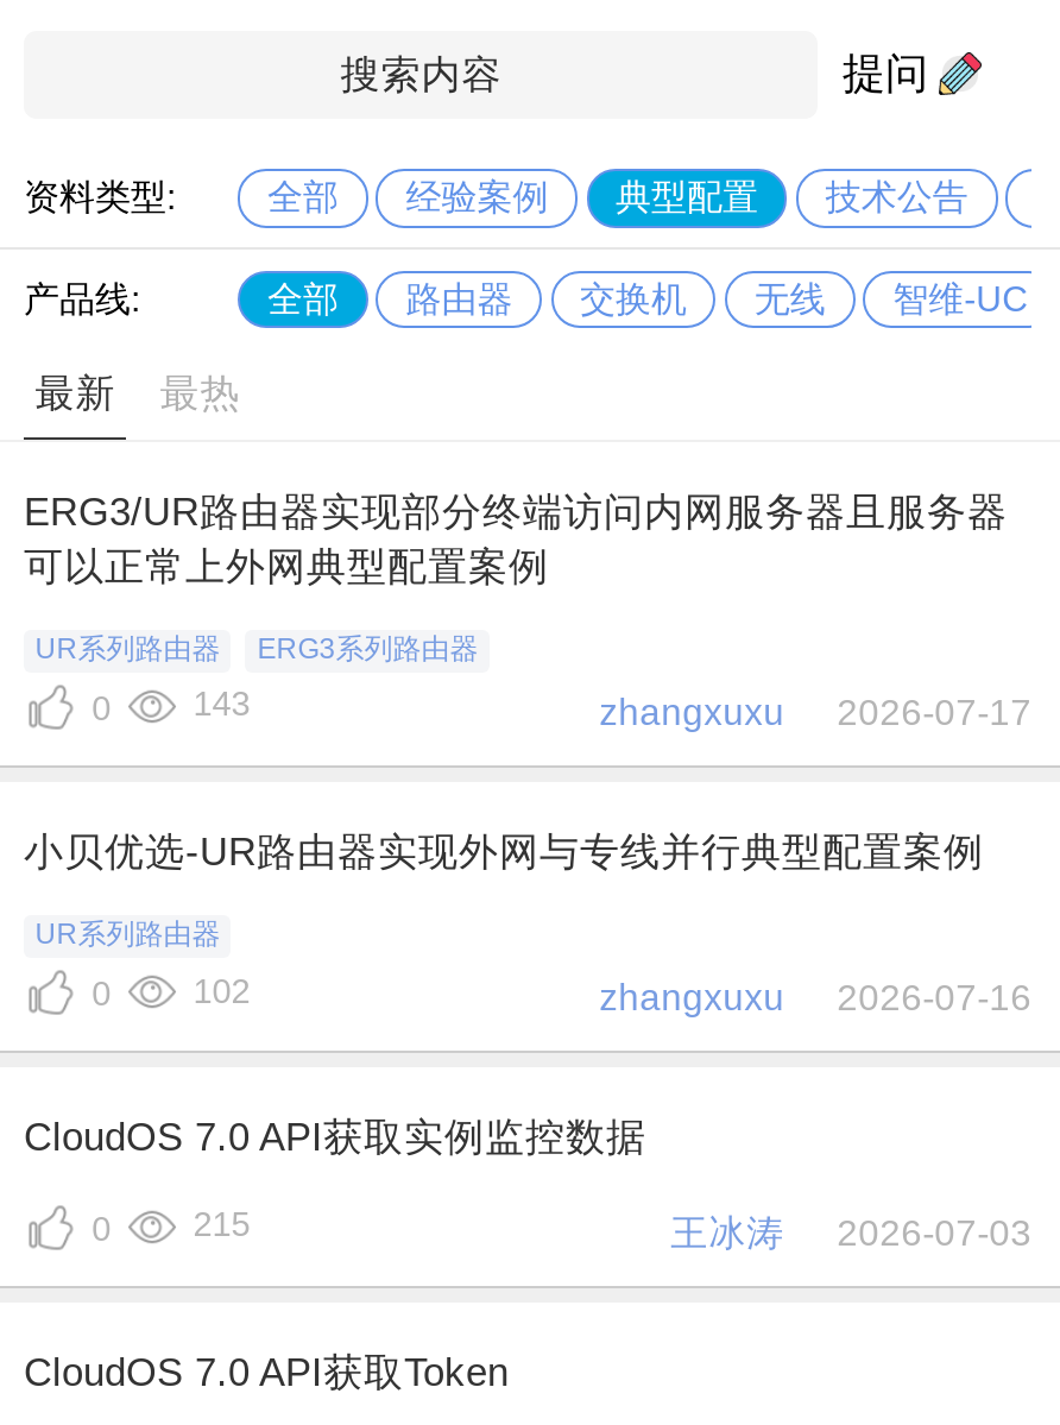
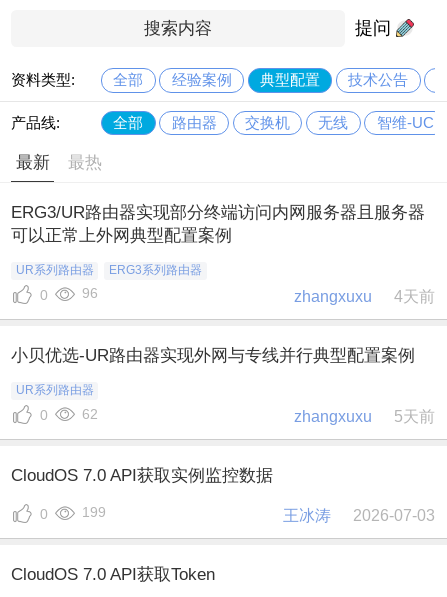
[193,686,250,724] 143 -> [82,285,98,301] 96
[599,692,1032,733] zhangxuxu 2026-07-17 -> [294,288,435,305] zhangxuxu 4天前
[193,971,250,1009] 102 -> [82,405,98,421] 62
[599,978,1032,1018] zhangxuxu 2026-07-16 -> [294,408,435,425] zhangxuxu 5天前
[193,1206,250,1244] 215 -> [82,504,106,520] 199

